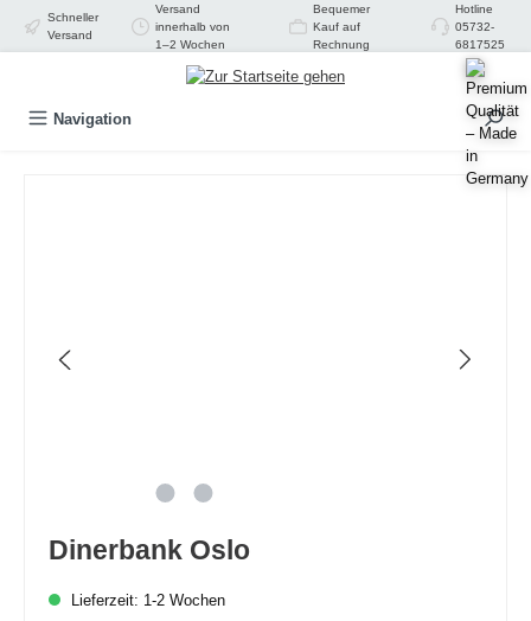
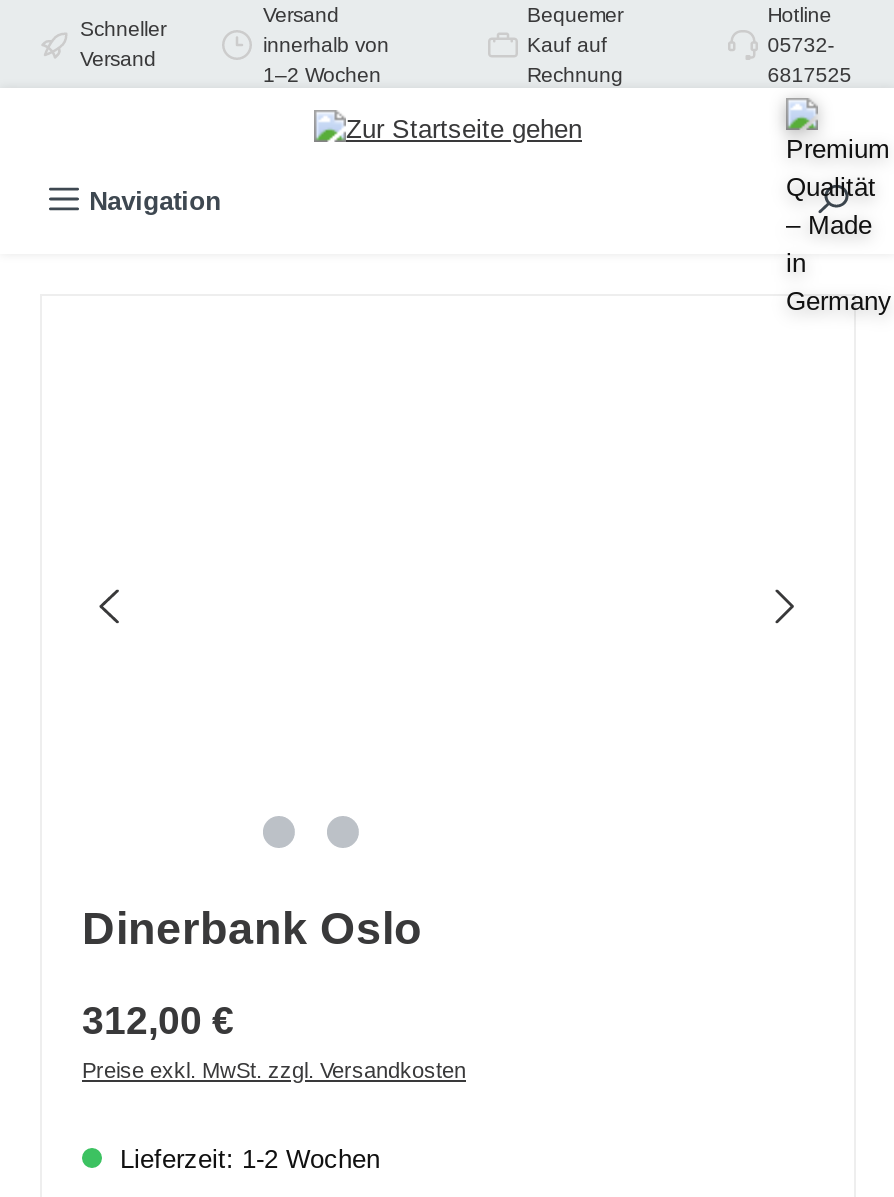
none -> [82,1000,466,1082] 312,00 € | Preise exkl. MwSt. zzgl. Versandkosten

